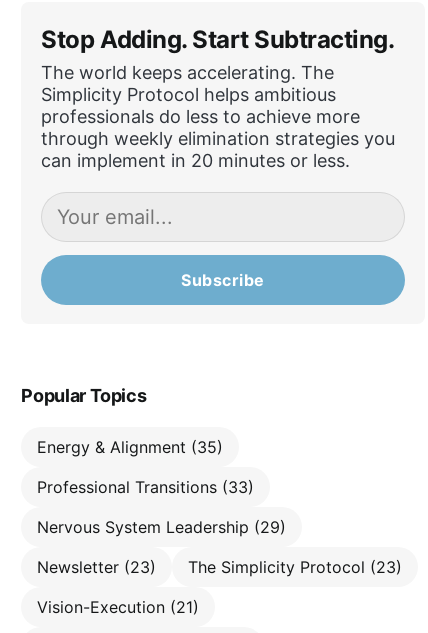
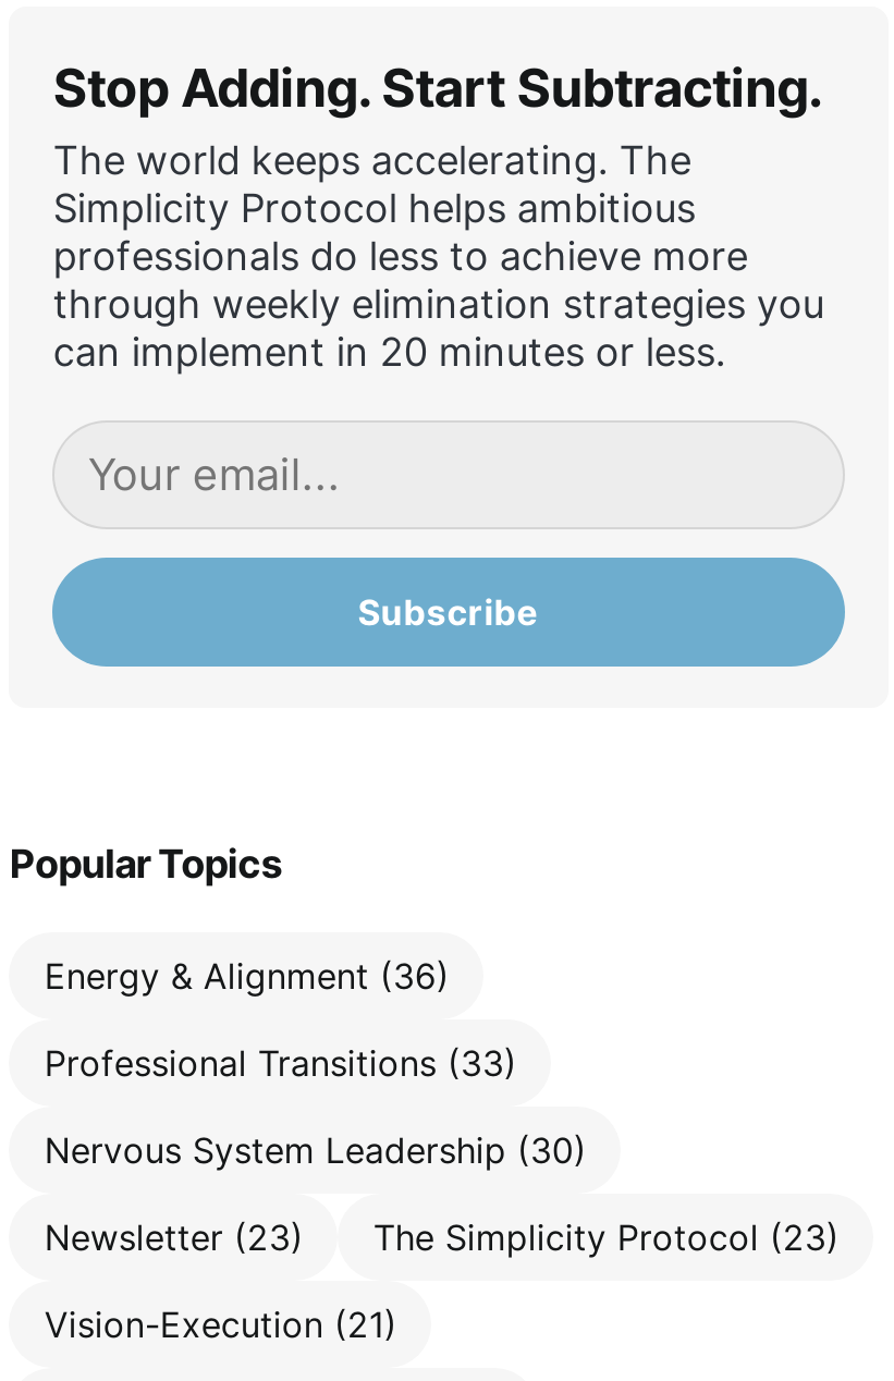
[37,437,223,457] Energy & Alignment (35) -> [44,955,450,998] Energy & Alignment (36)
[37,517,286,537] Nervous System Leadership (29) -> [44,1129,587,1172] Nervous System Leadership (30)

